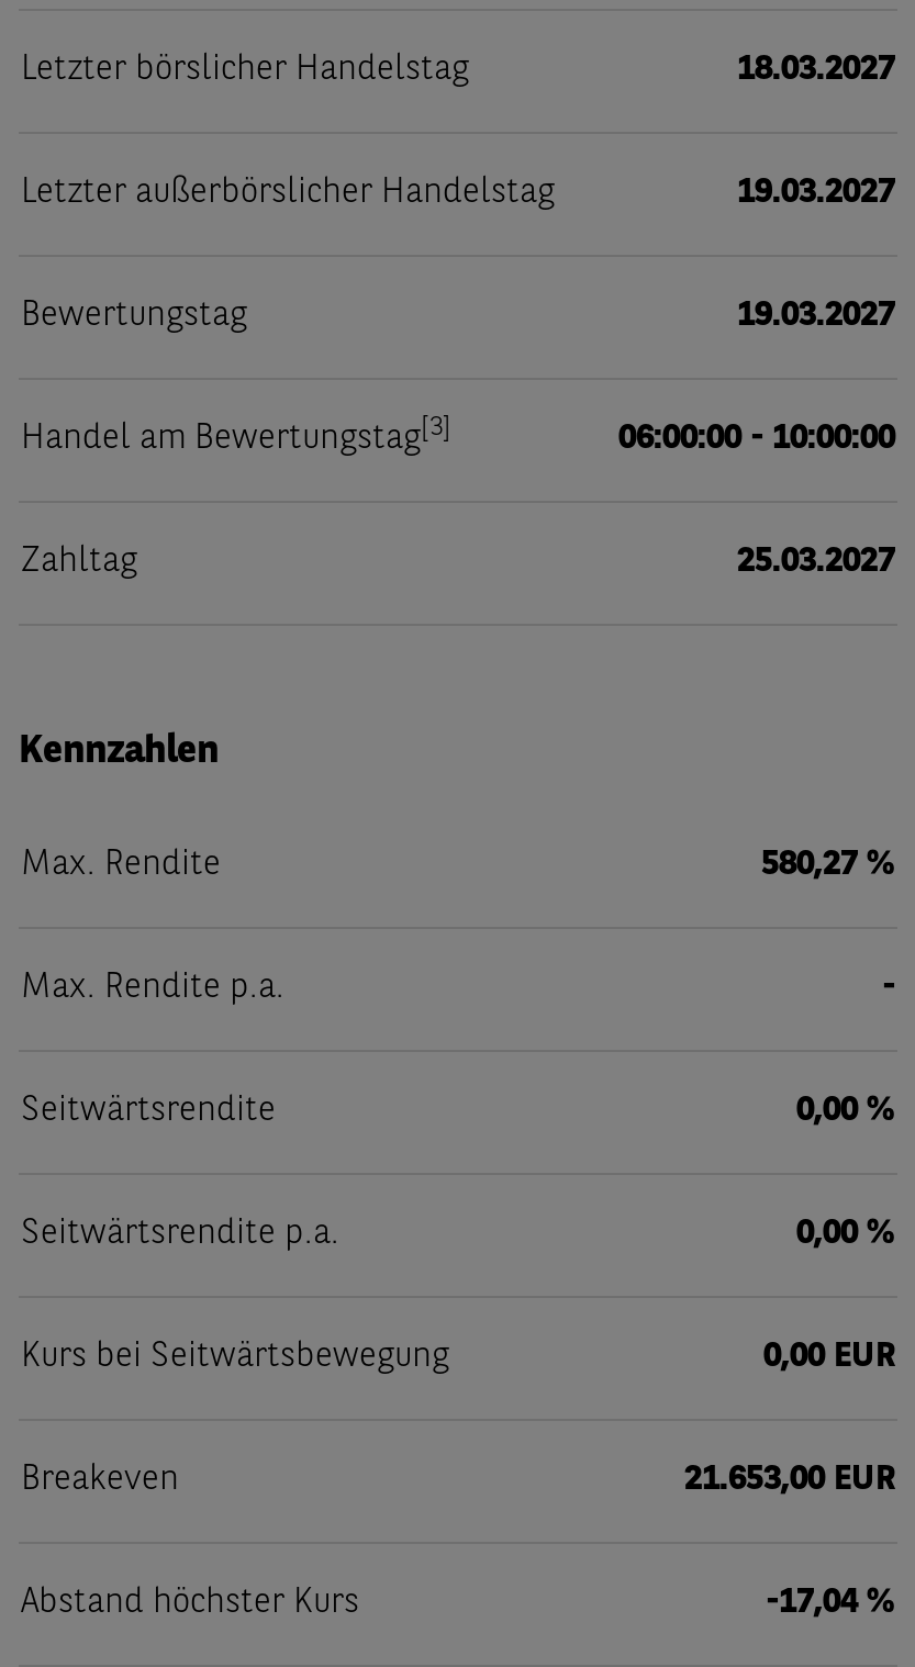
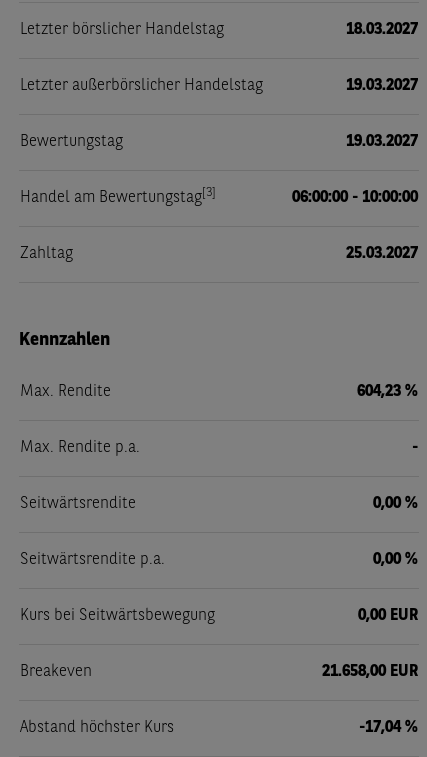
[761,847,895,882] 580,27 % -> [357,384,418,400] 604,23 %
[684,1462,895,1497] 21.653,00 EUR -> [322,664,418,680] 21.658,00 EUR

